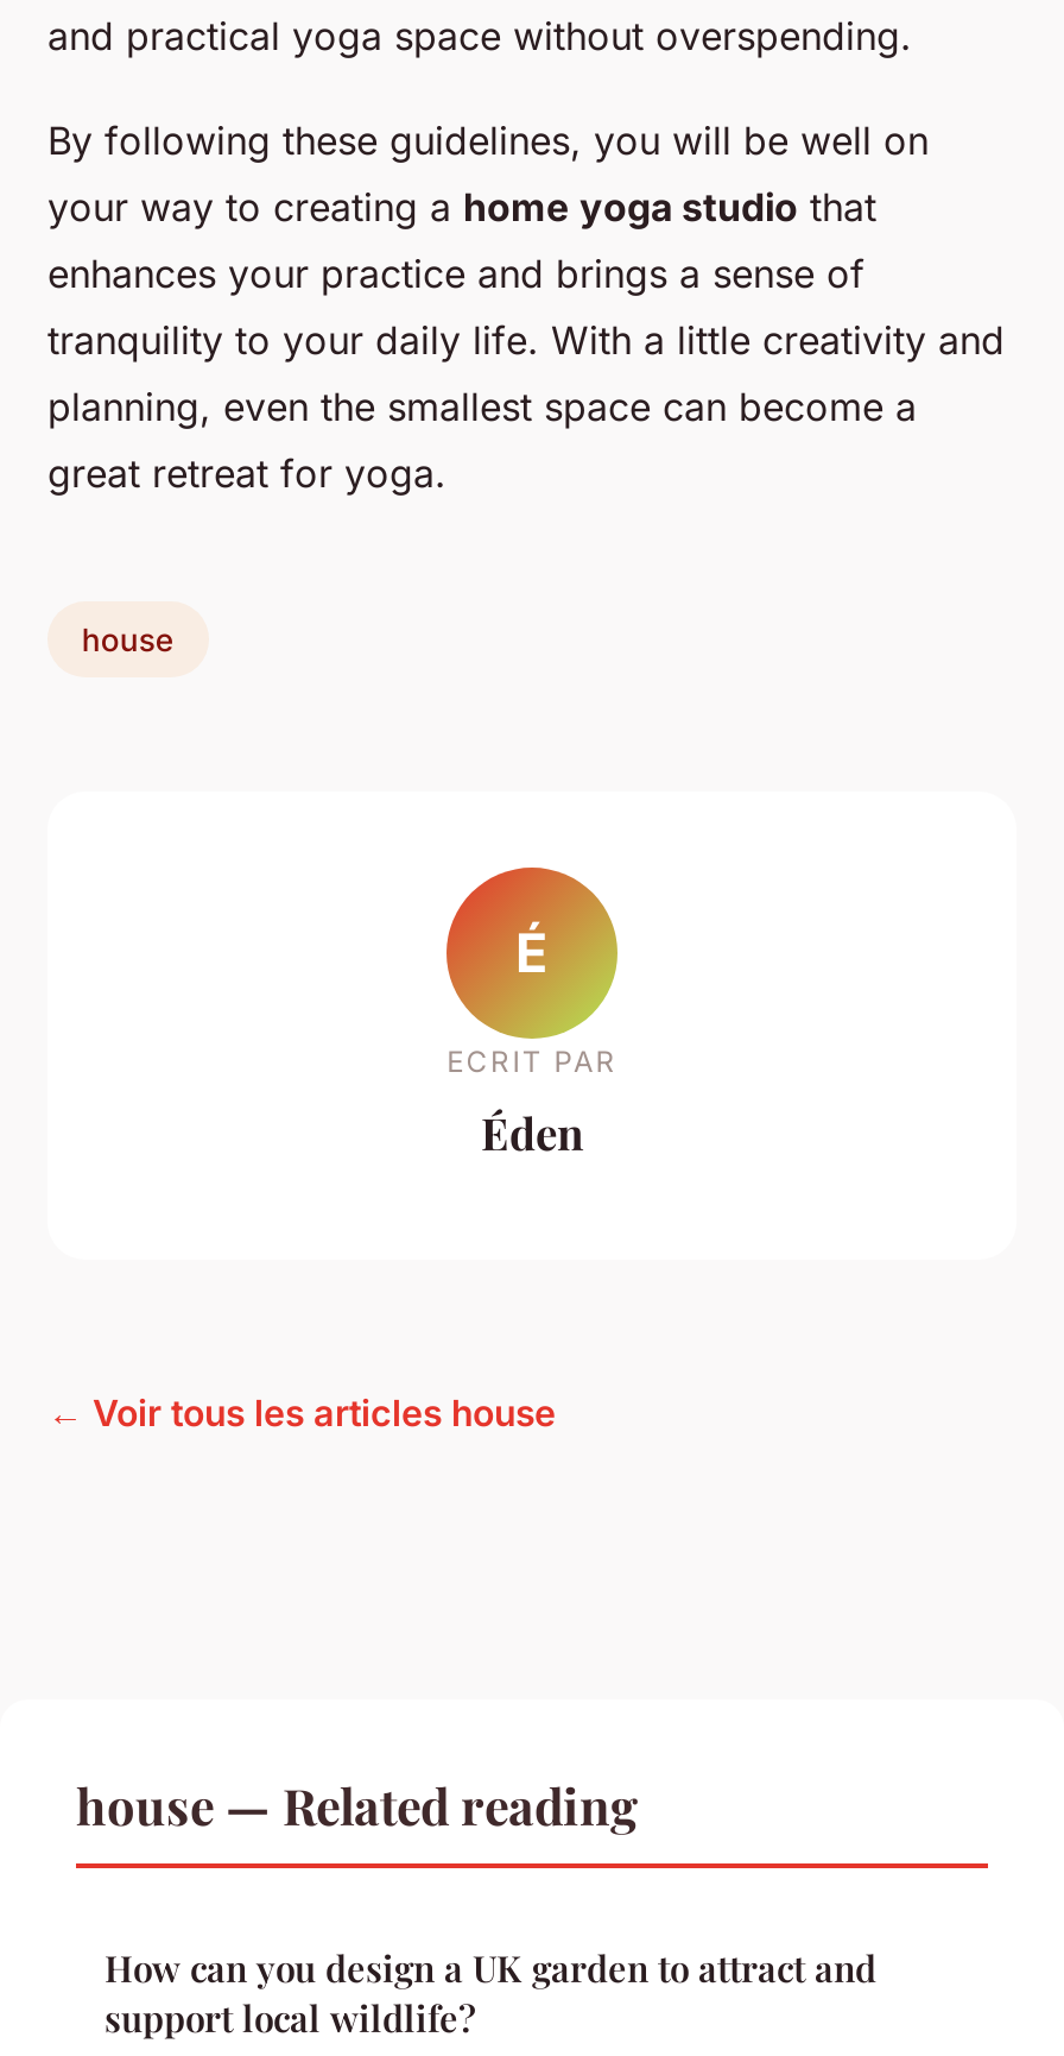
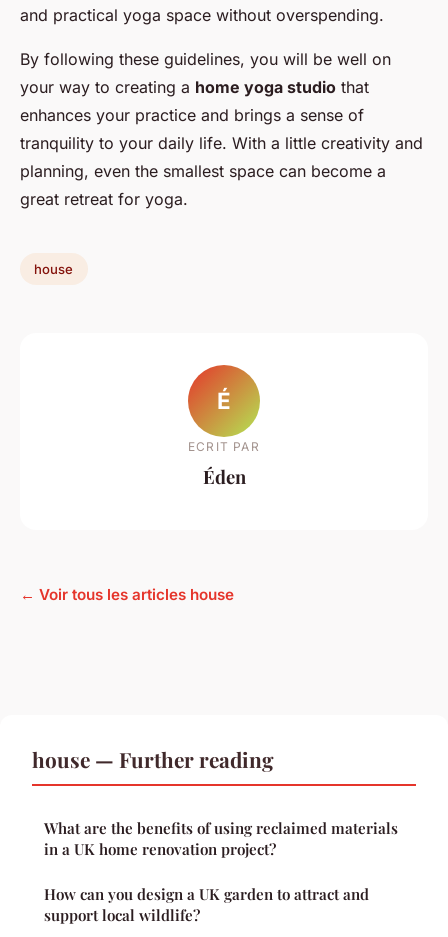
[76,1771,639,1838] house — Related reading -> [32,745,398,859] house — Further reading | What are the benefits of using reclaimed materials | in a UK home renovation project?

